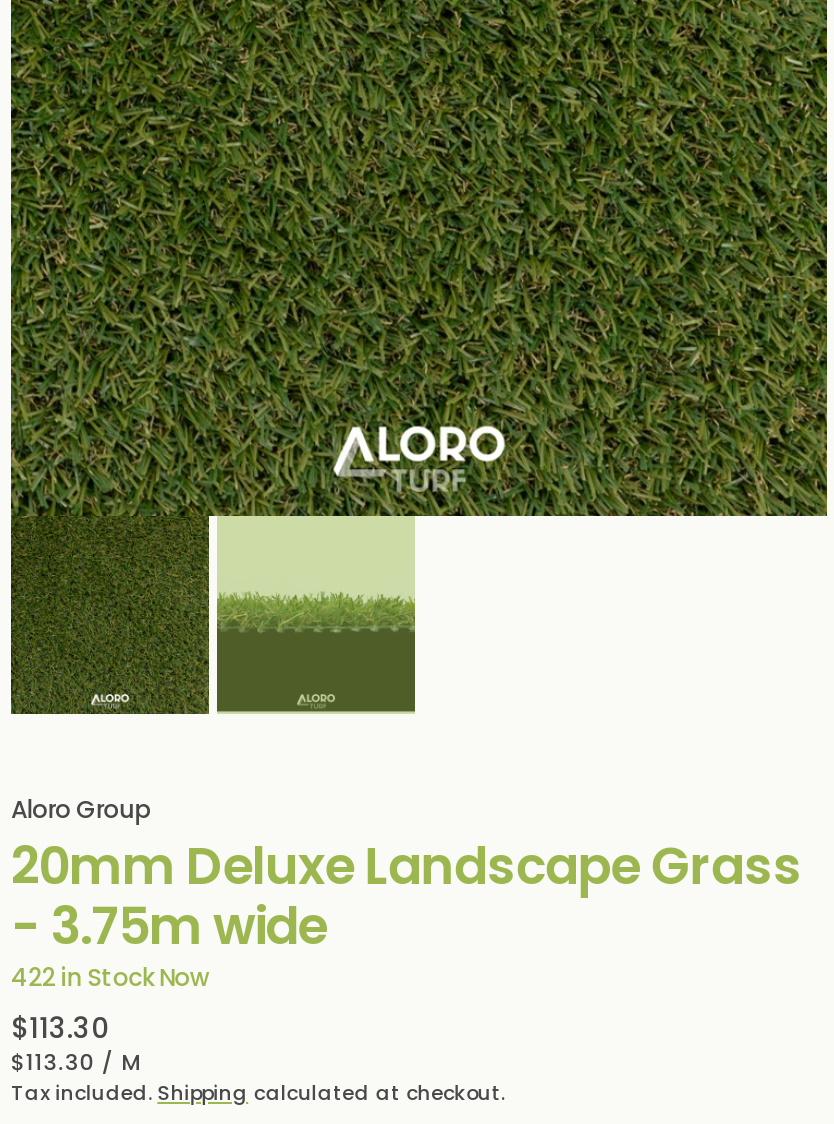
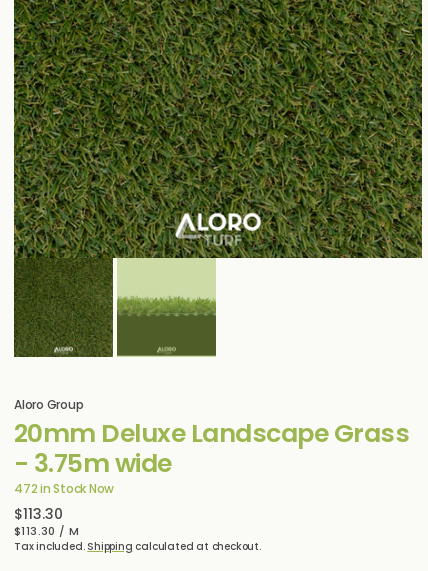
[11,960,209,994] 422 in Stock Now -> [14,480,114,497] 472 in Stock Now

